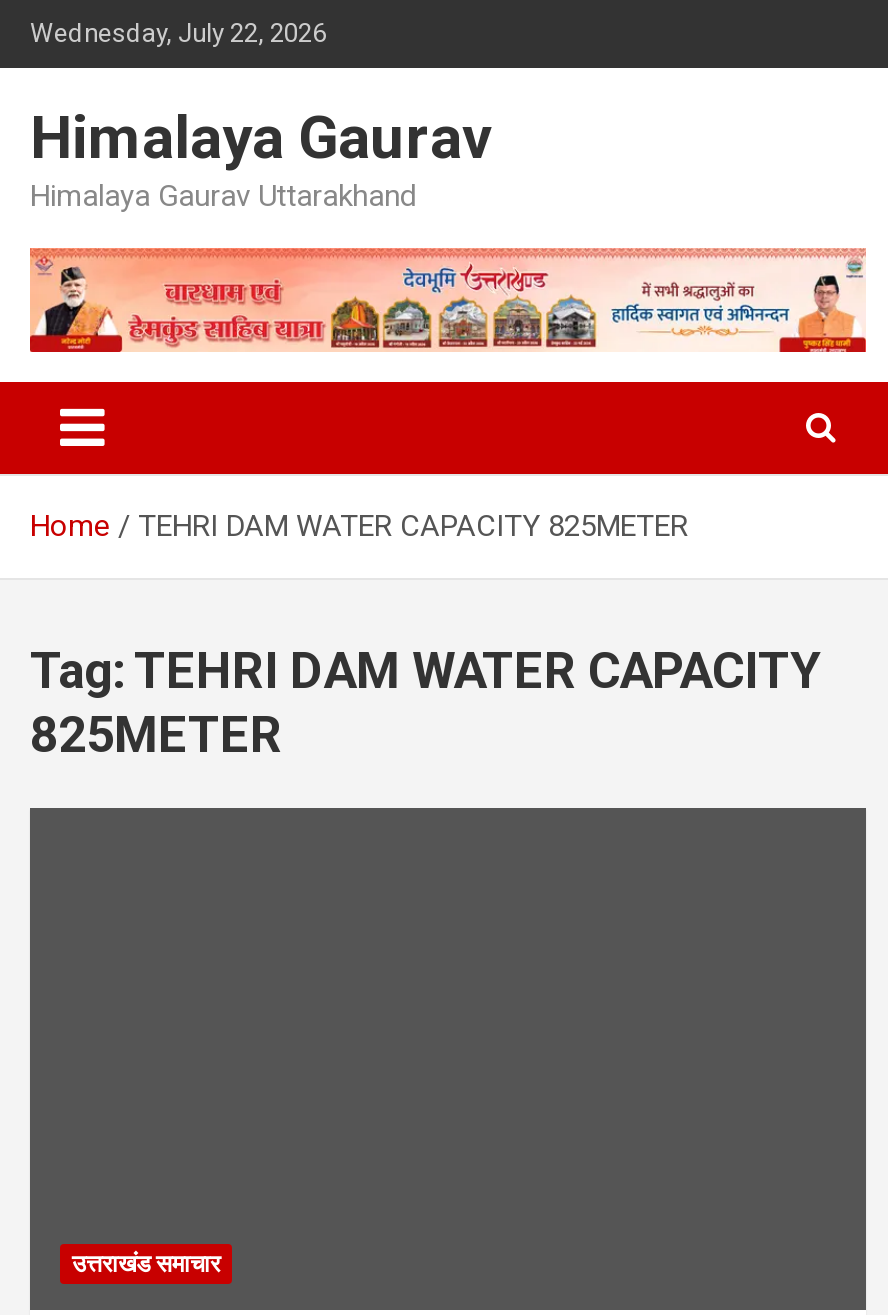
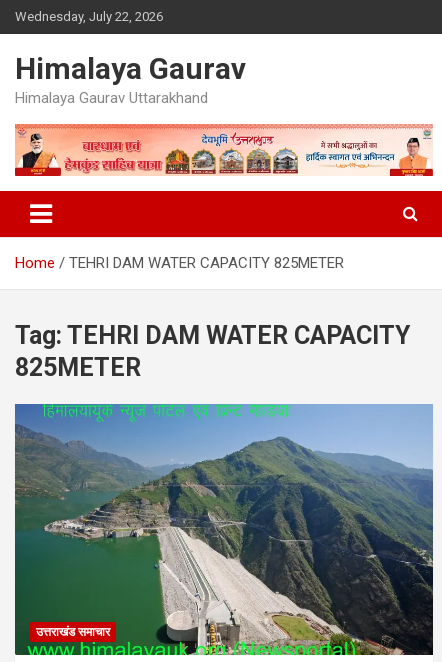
none -> [15,403,433,656] [image]

